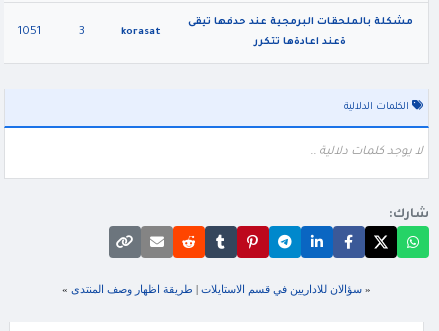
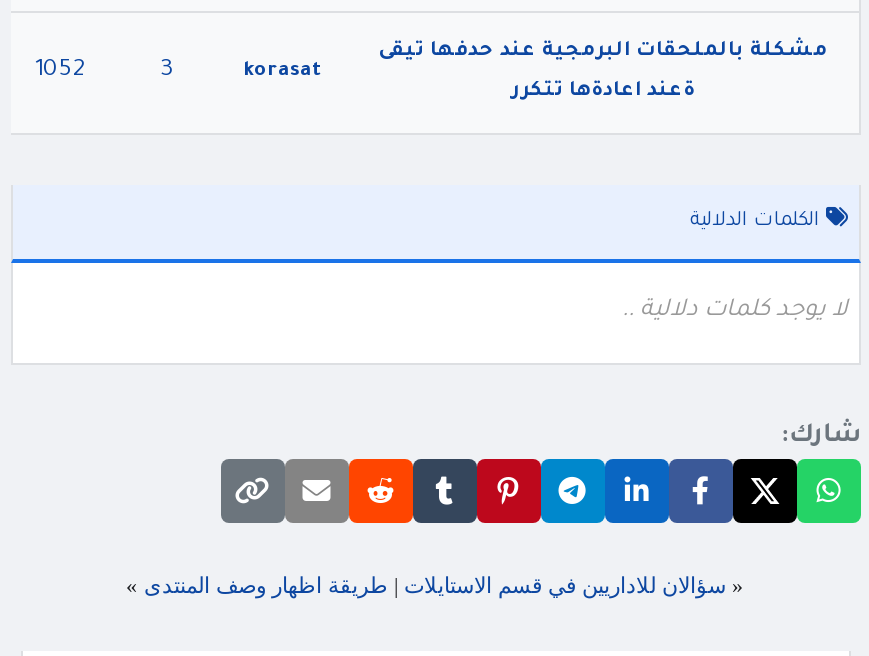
[17,26,40,39] 1051 -> [35,59,87,85] 1052

